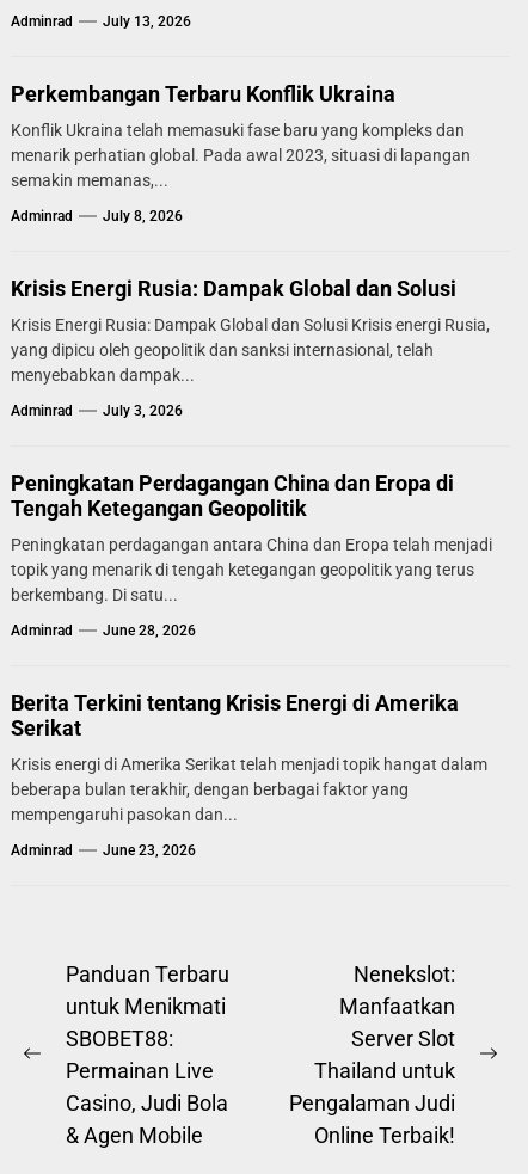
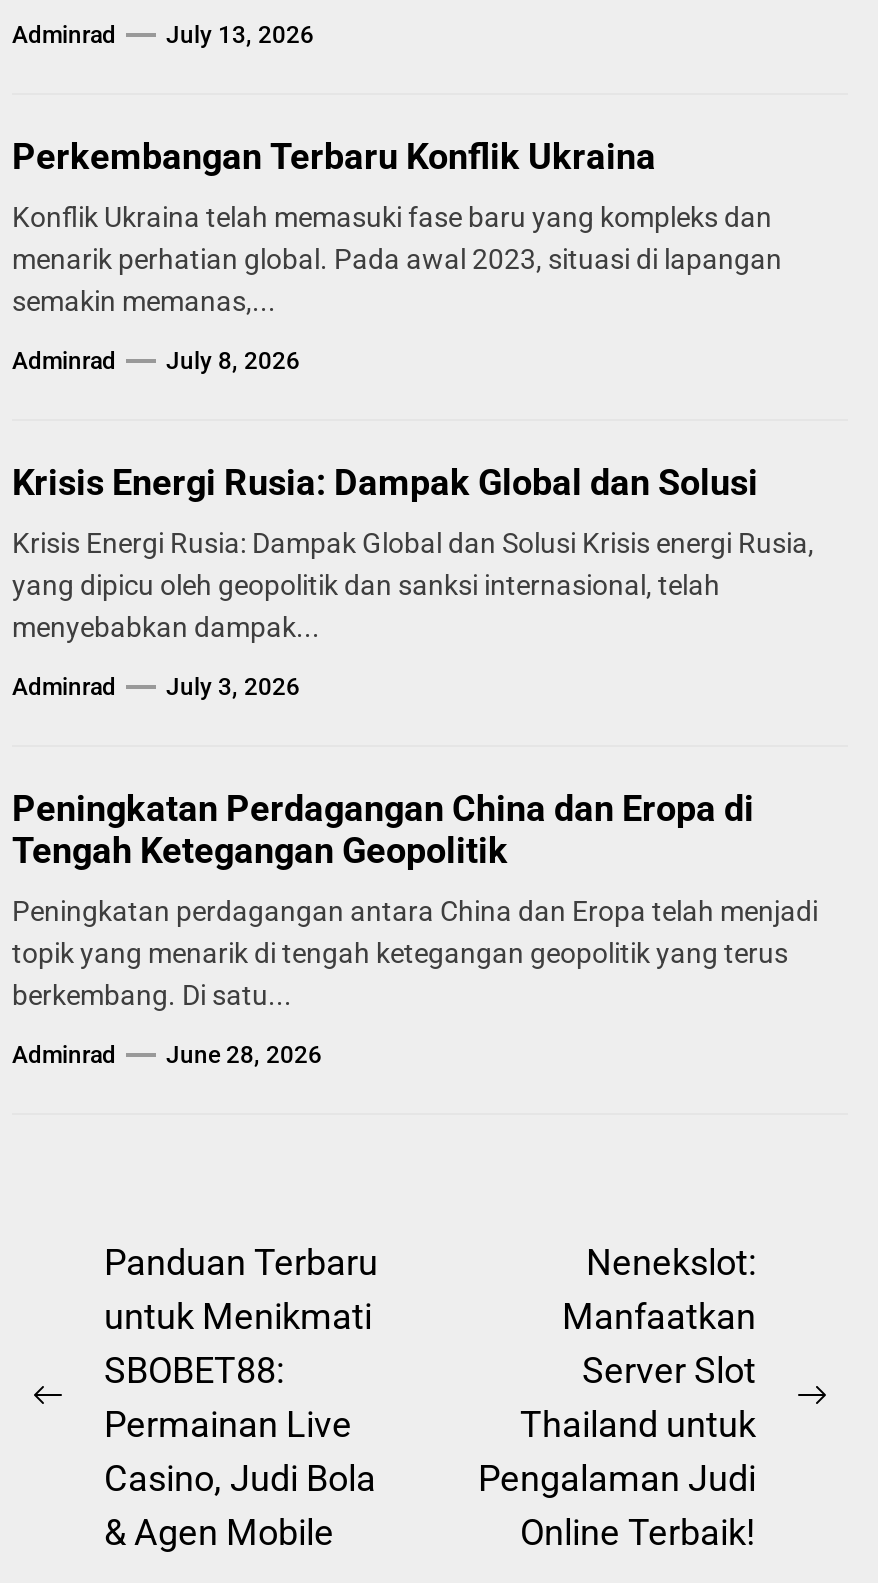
[11,690,487,859] Berita Terkini tentang Krisis Energi di Amerika | Serikat | Krisis energi di Amerika Serikat telah menjadi topik hangat dalam | beberapa bulan terakhir, dengan berbagai faktor yang | mempengaruhi pasokan dan... | Adminrad | June 23, 2026 -> none

